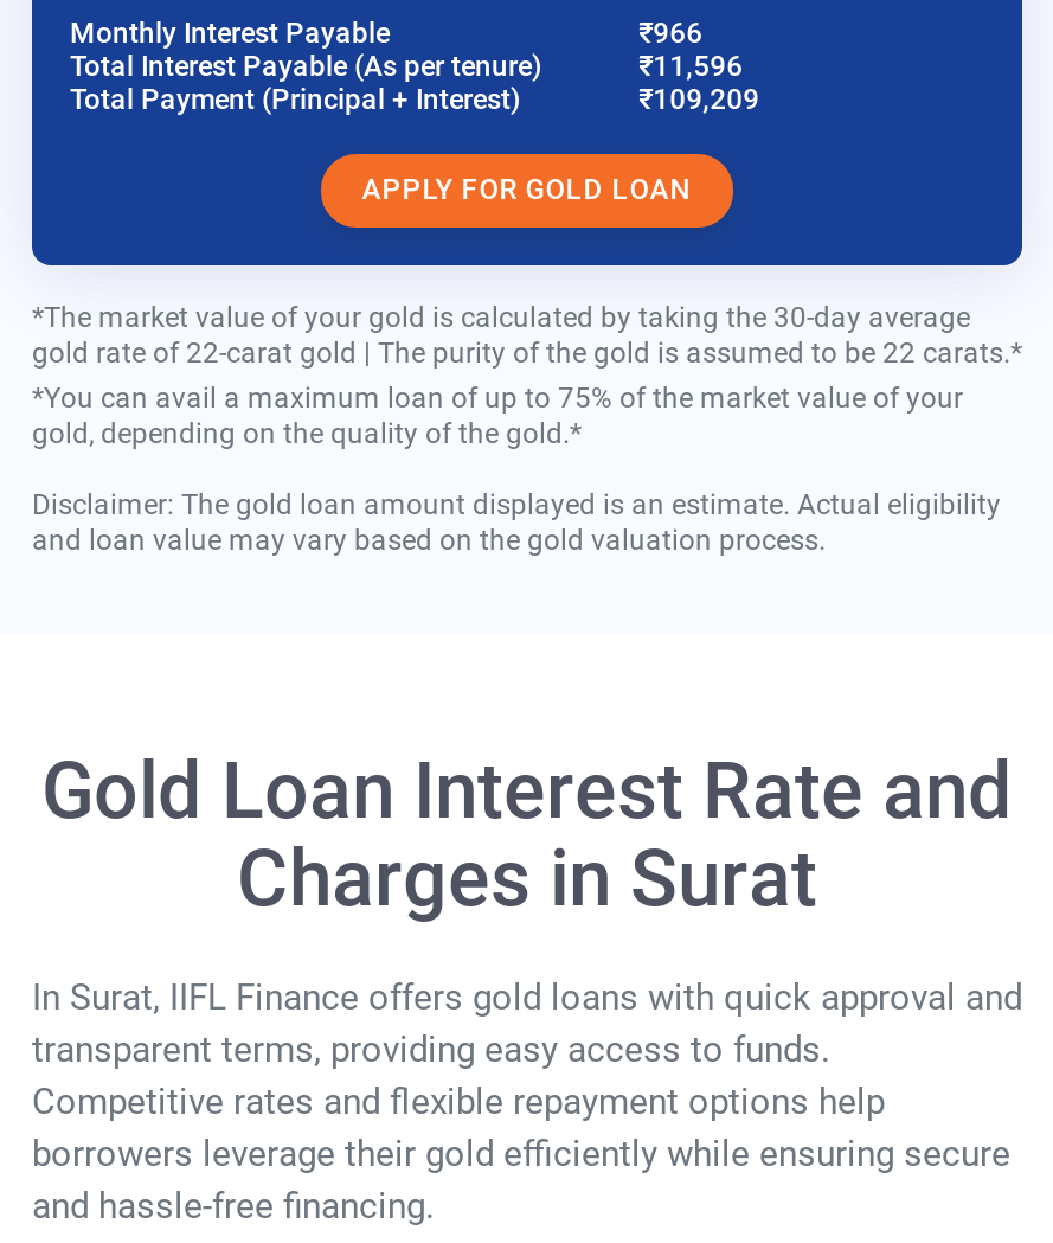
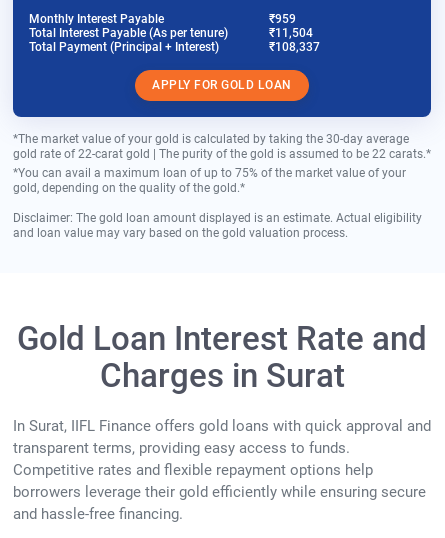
[639,17,703,50] ₹966 -> [269,12,296,26] ₹959
[639,50,743,83] ₹11,596 -> [269,26,313,40] ₹11,504
[639,83,760,116] ₹109,209 -> [269,40,320,54] ₹108,337

